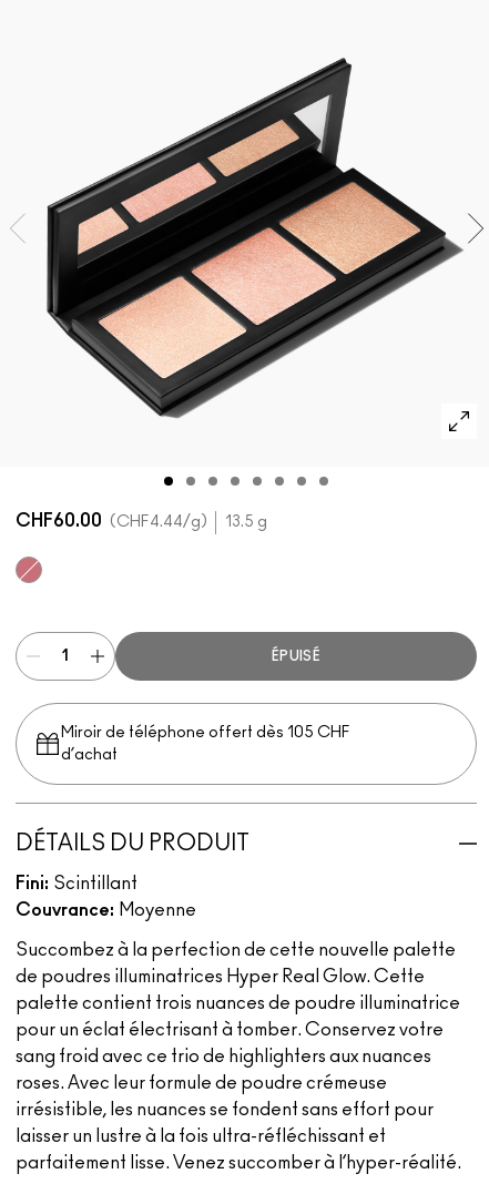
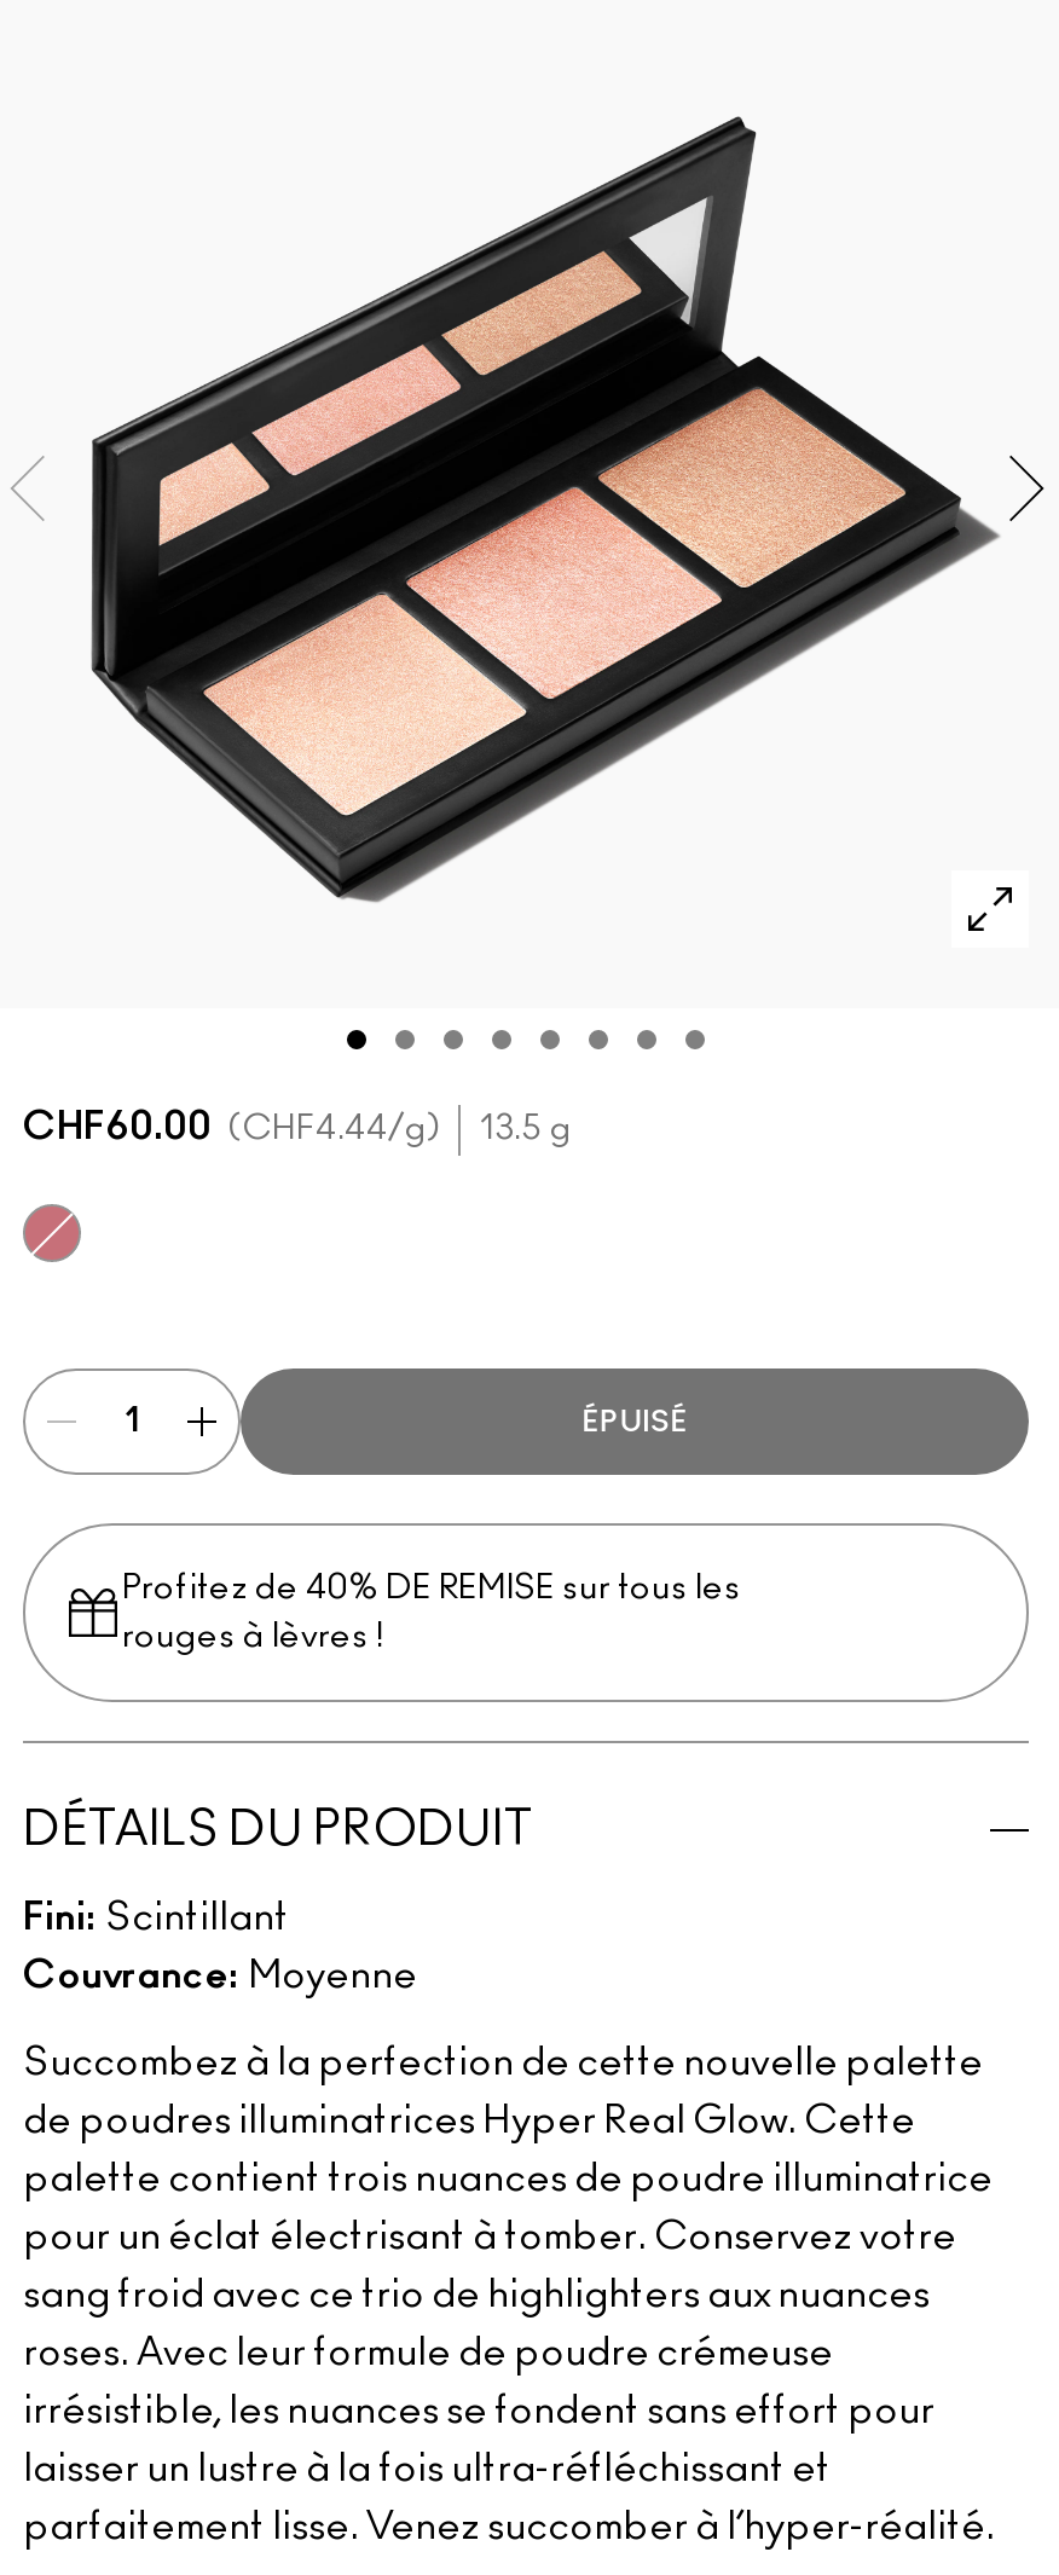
[61,725,350,763] Miroir de téléphone offert dès 105 CHF | d’achat -> [122,1572,741,1654] Profitez de 40% DE REMISE sur tous les | rouges à lèvres !

